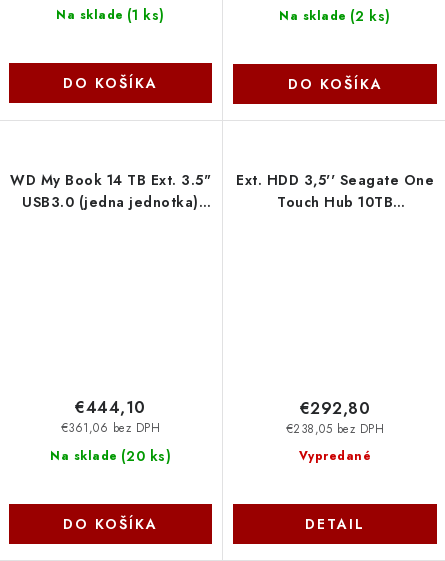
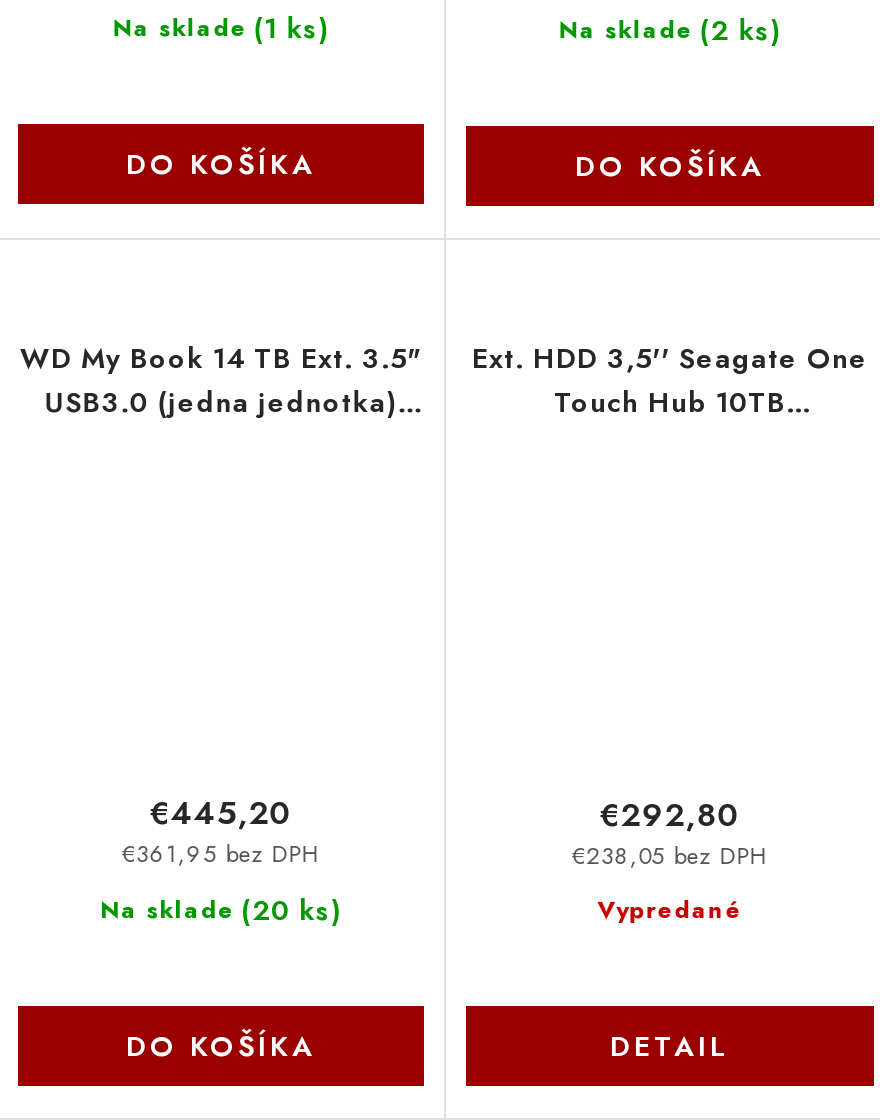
[75,396,146,419] €444,10 -> [150,791,292,837] €445,20
[61,420,160,436] €361,06 bez DPH -> [122,838,320,870] €361,95 bez DPH

